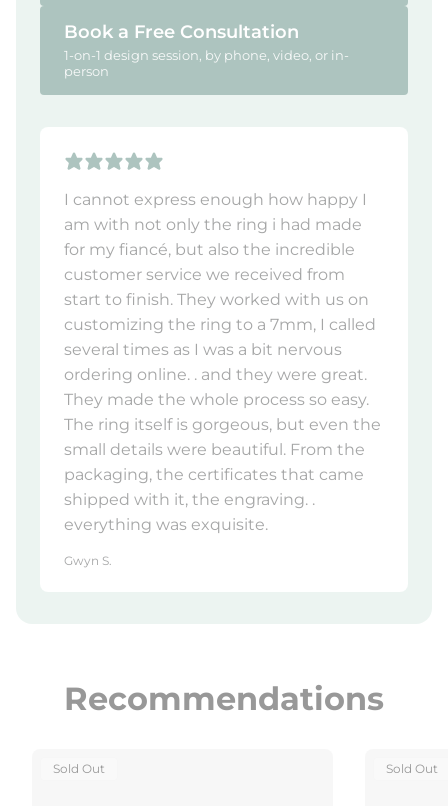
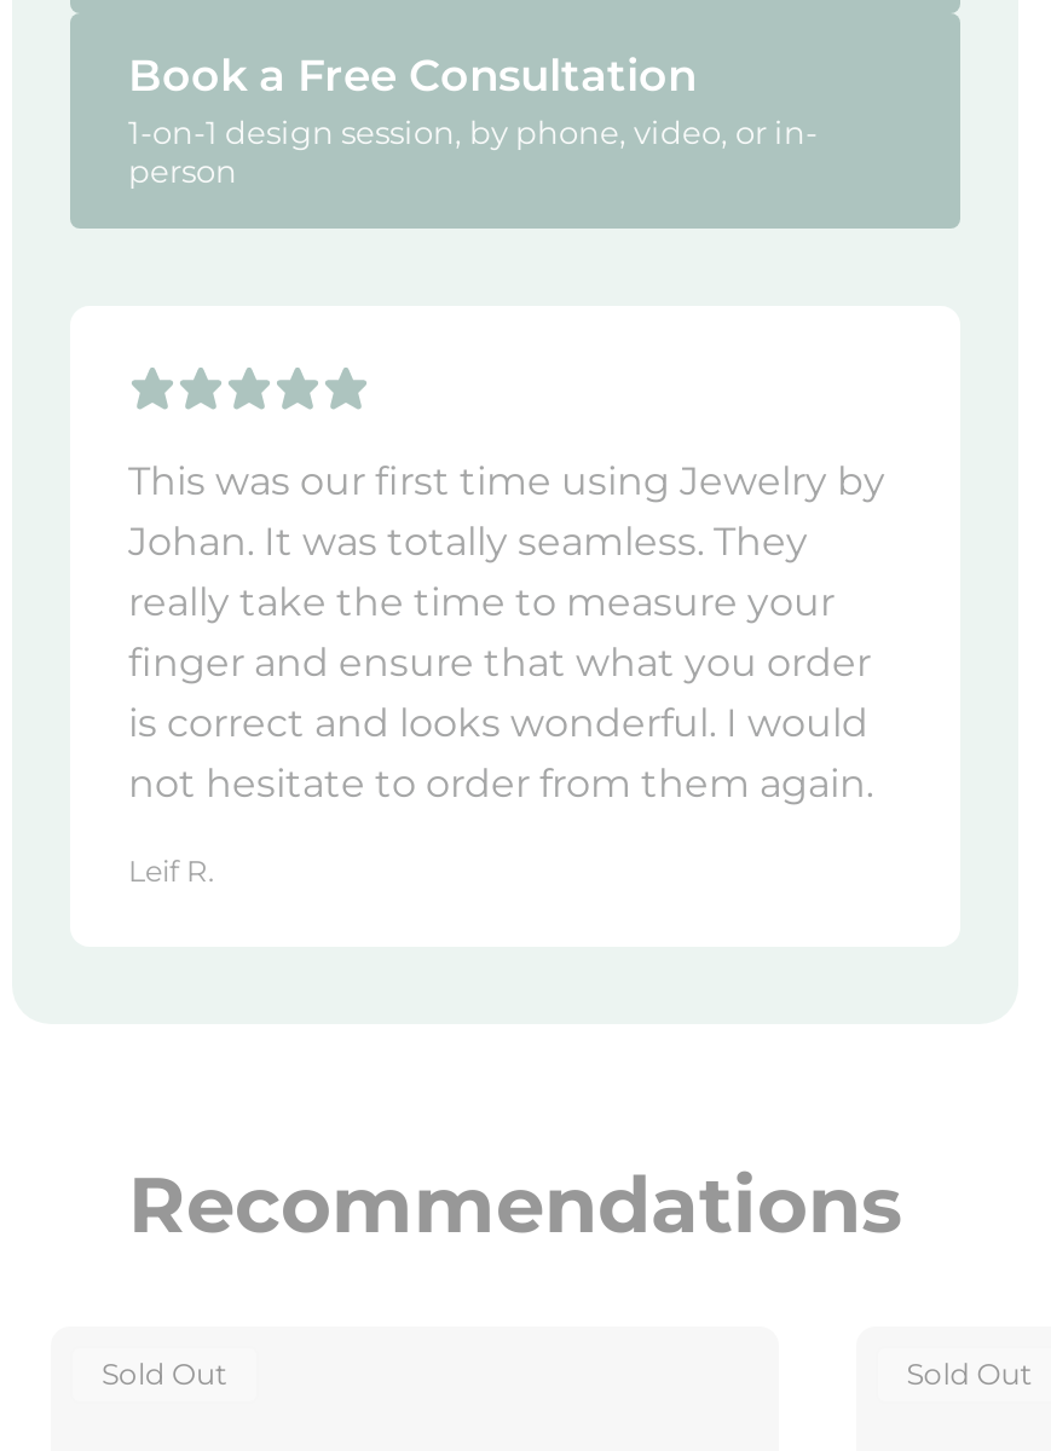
[64,190,381,534] I cannot express enough how happy I | am with not only the ring i had made | for my fiancé, but also the incredible | customer service we received from | start to finish. They worked with us on | customizing the ring to a 7mm, I called | several times as I was a bit nervous | ordering online. . and they were great. | They made the whole process so easy. | The ring itself is gorgeous, but even the | small details were beautiful. From the | packaging, the certificates that came | shipped with it, the engraving. . | everything was exquisite. -> [128,459,885,807] This was our first time using Jewelry by | Johan. It was totally seamless. They | really take the time to measure your | finger and ensure that what you order | is correct and looks wonderful. I would | not hesitate to order from them again.
[64,553,112,568] Gwyn S. -> [128,853,215,889] Leif R.

